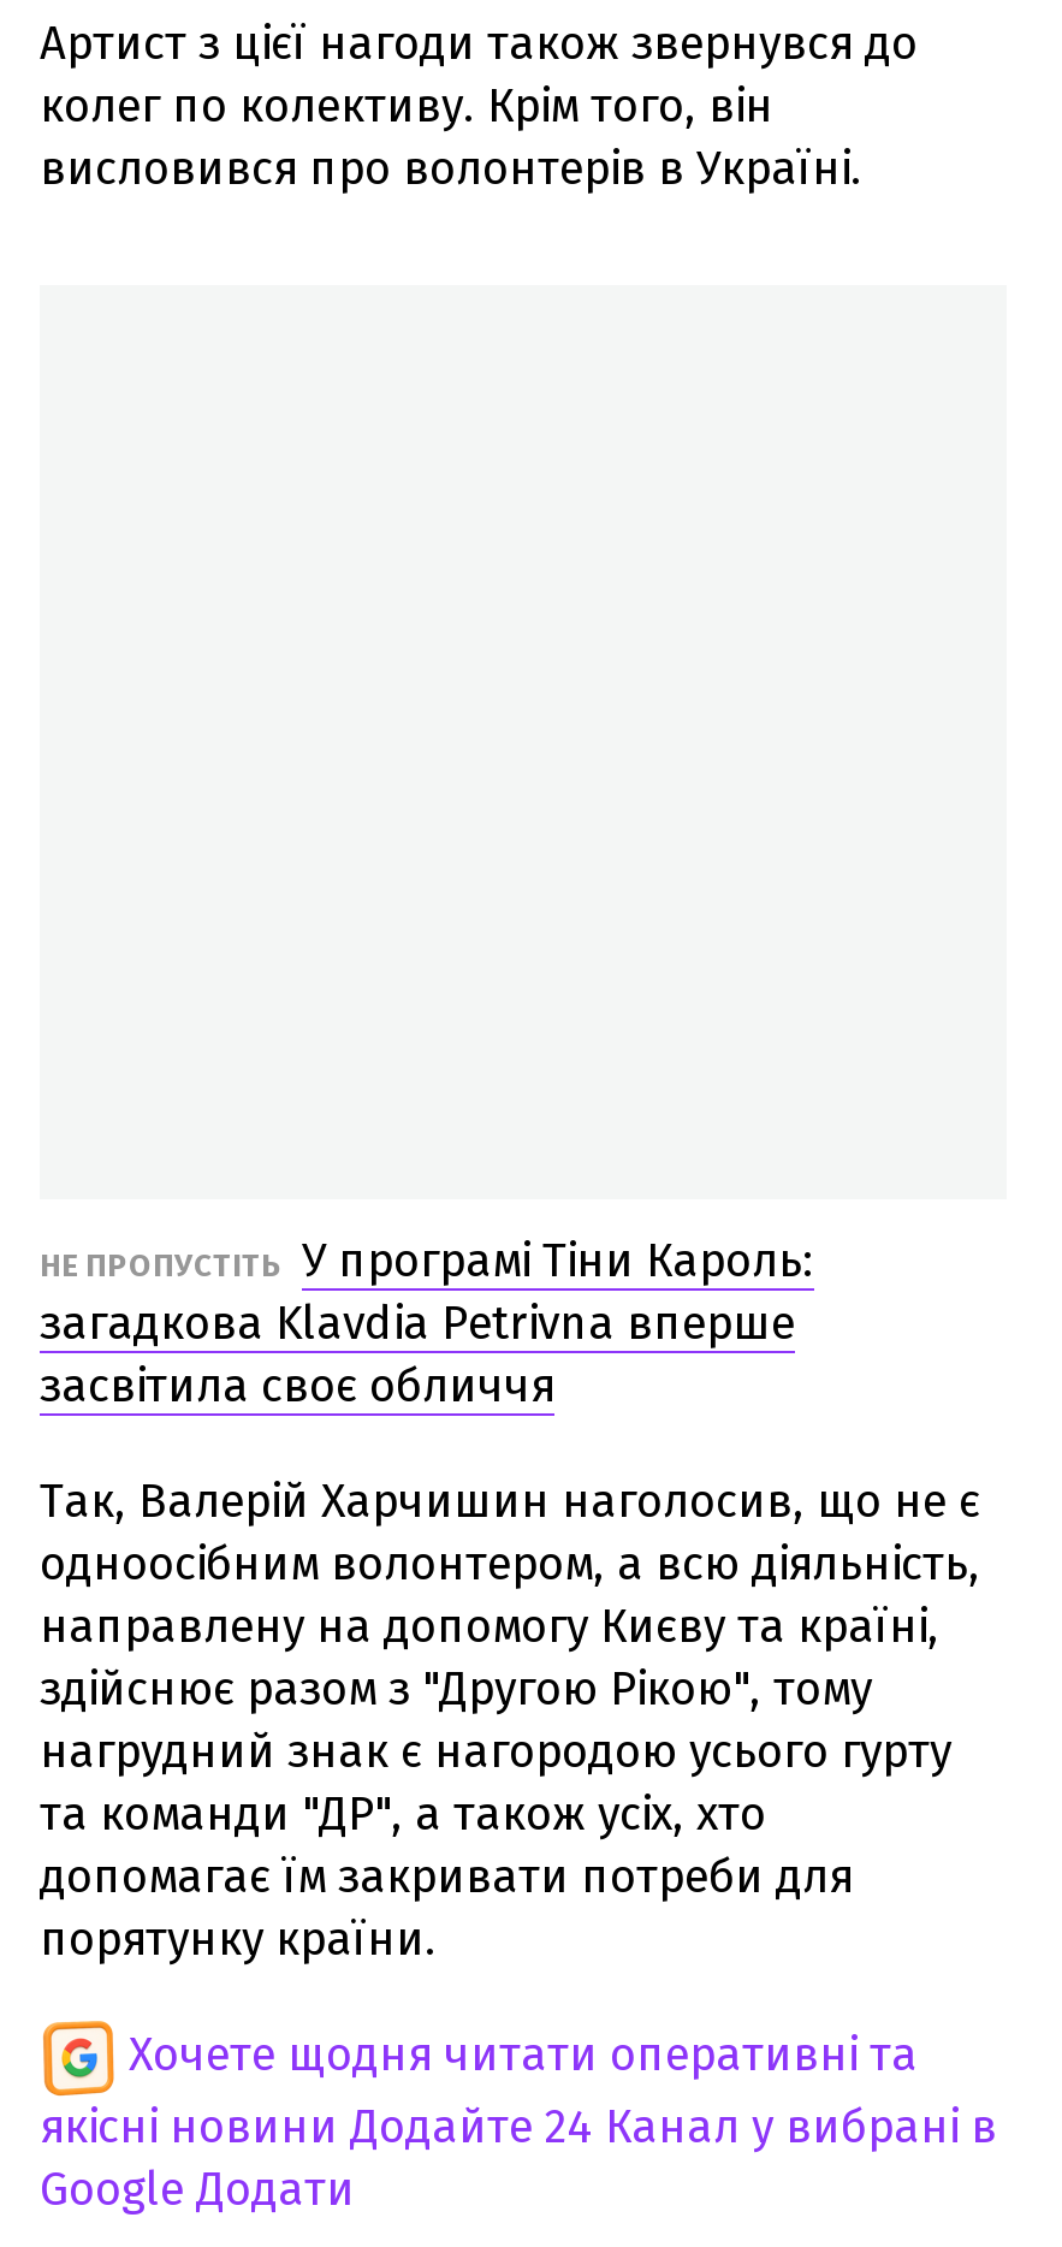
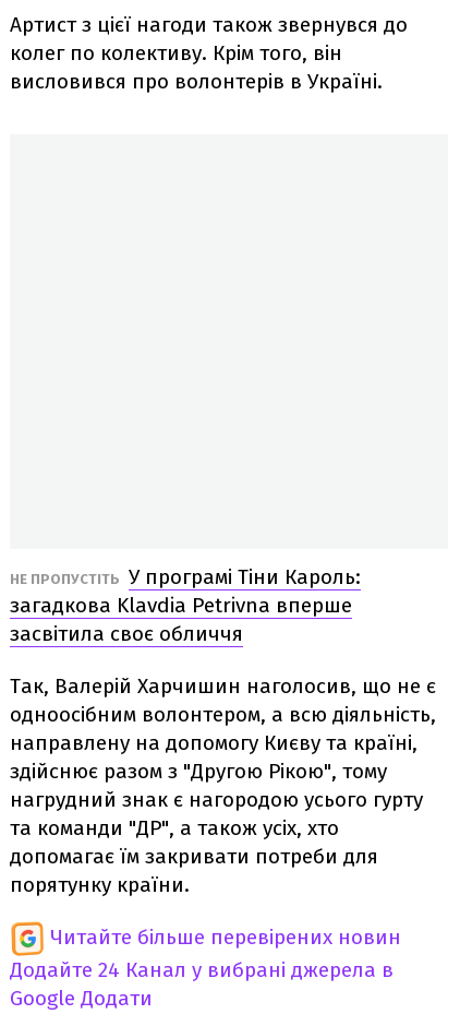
[40,2026,997,2153] Хочете щодня читати оперативні та | якісні новини Додайте 24 Канал у вибрані в -> [10,924,401,982] Читайте більше перевірених новин | Додайте 24 Канал у вибрані джерела в

